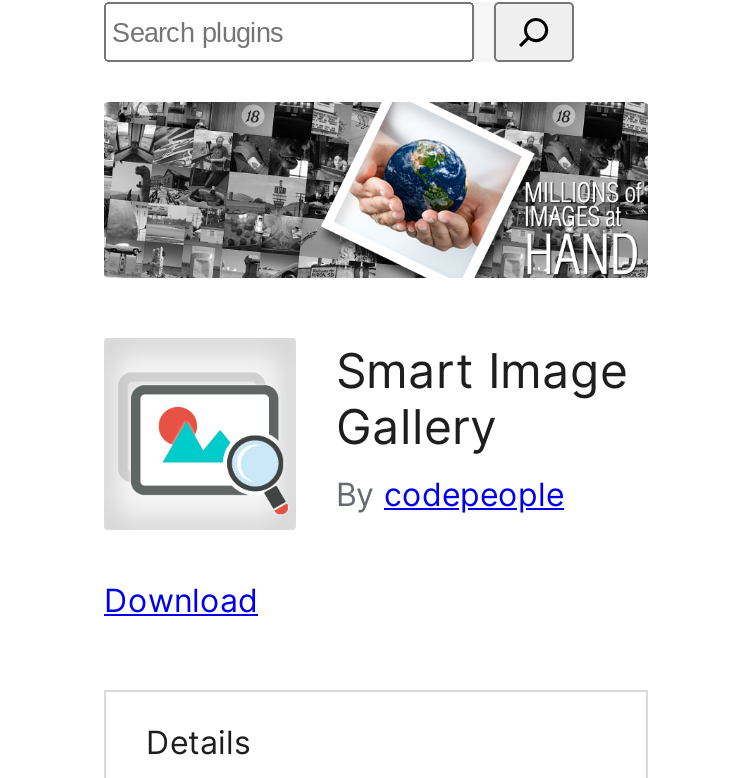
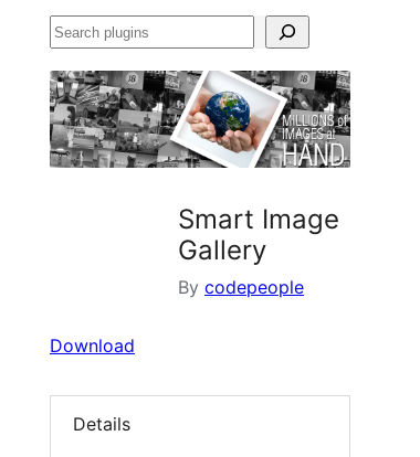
[106,340,294,528] [image] -> none

